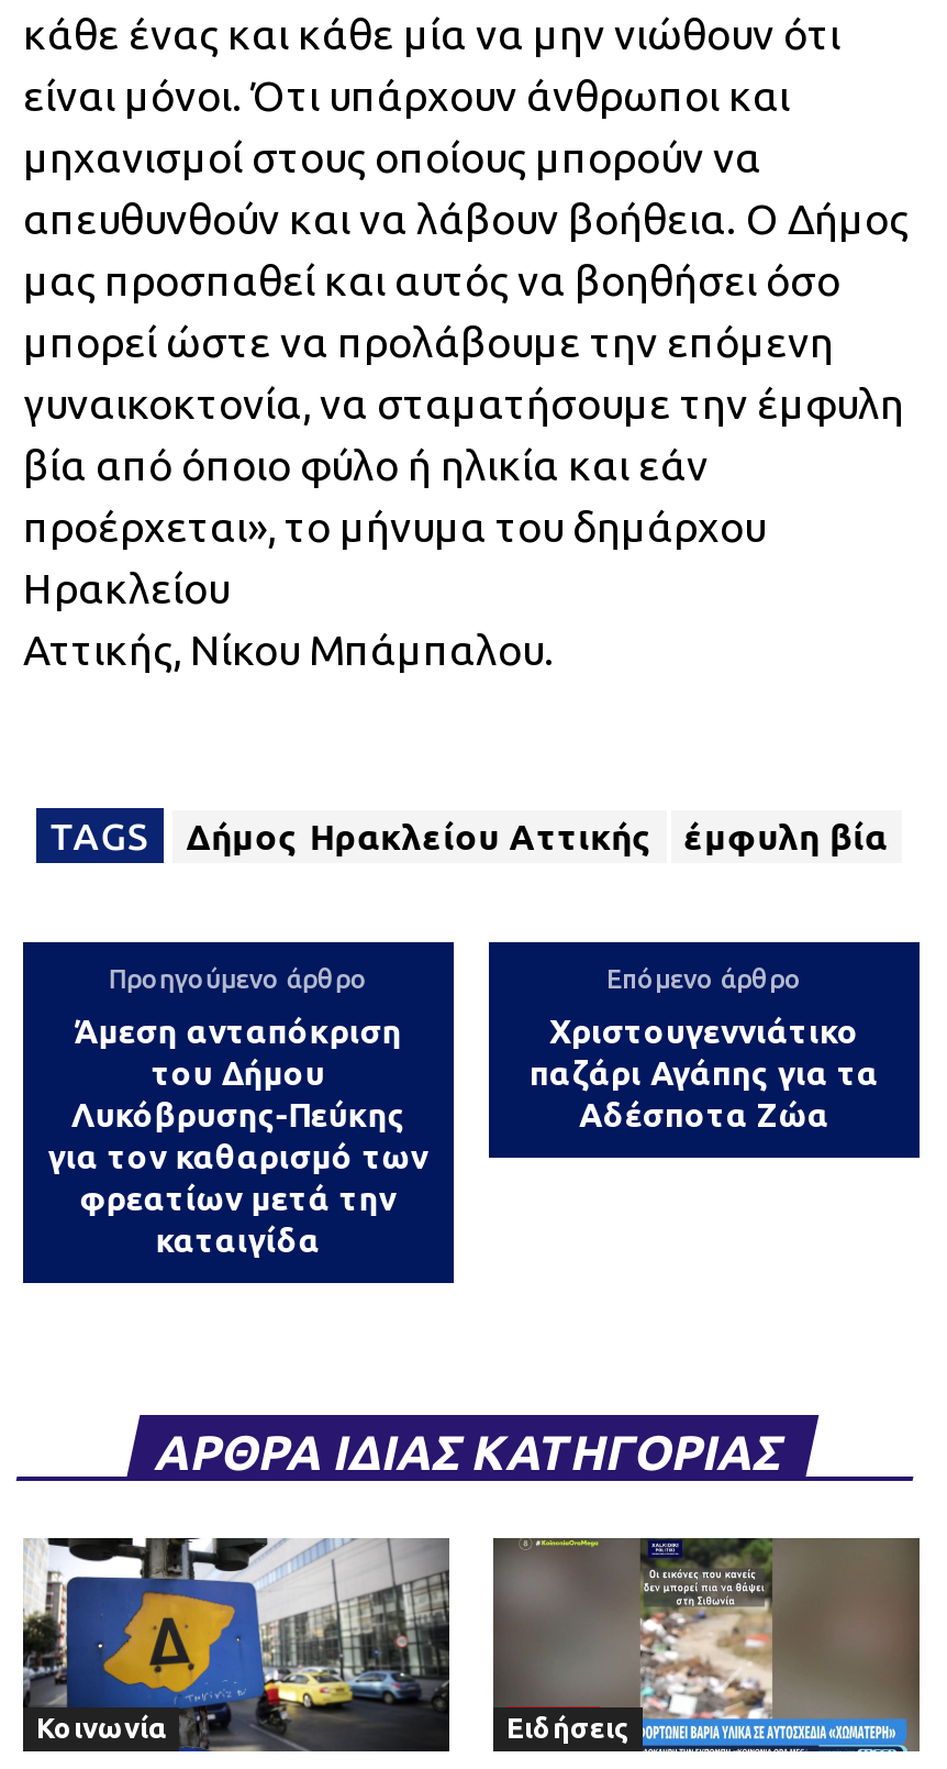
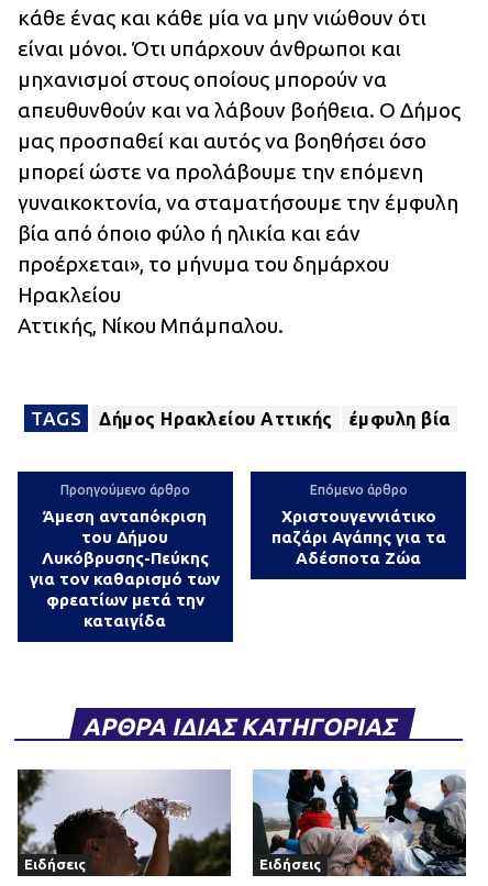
[23,1536,452,1751] [image] | Κοινωνία -> [16,768,231,876] [image] | Ειδήσεις
[491,1536,922,1754] [image] -> [253,769,466,877] [image]

